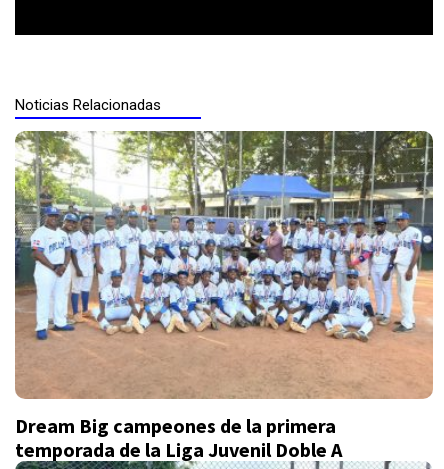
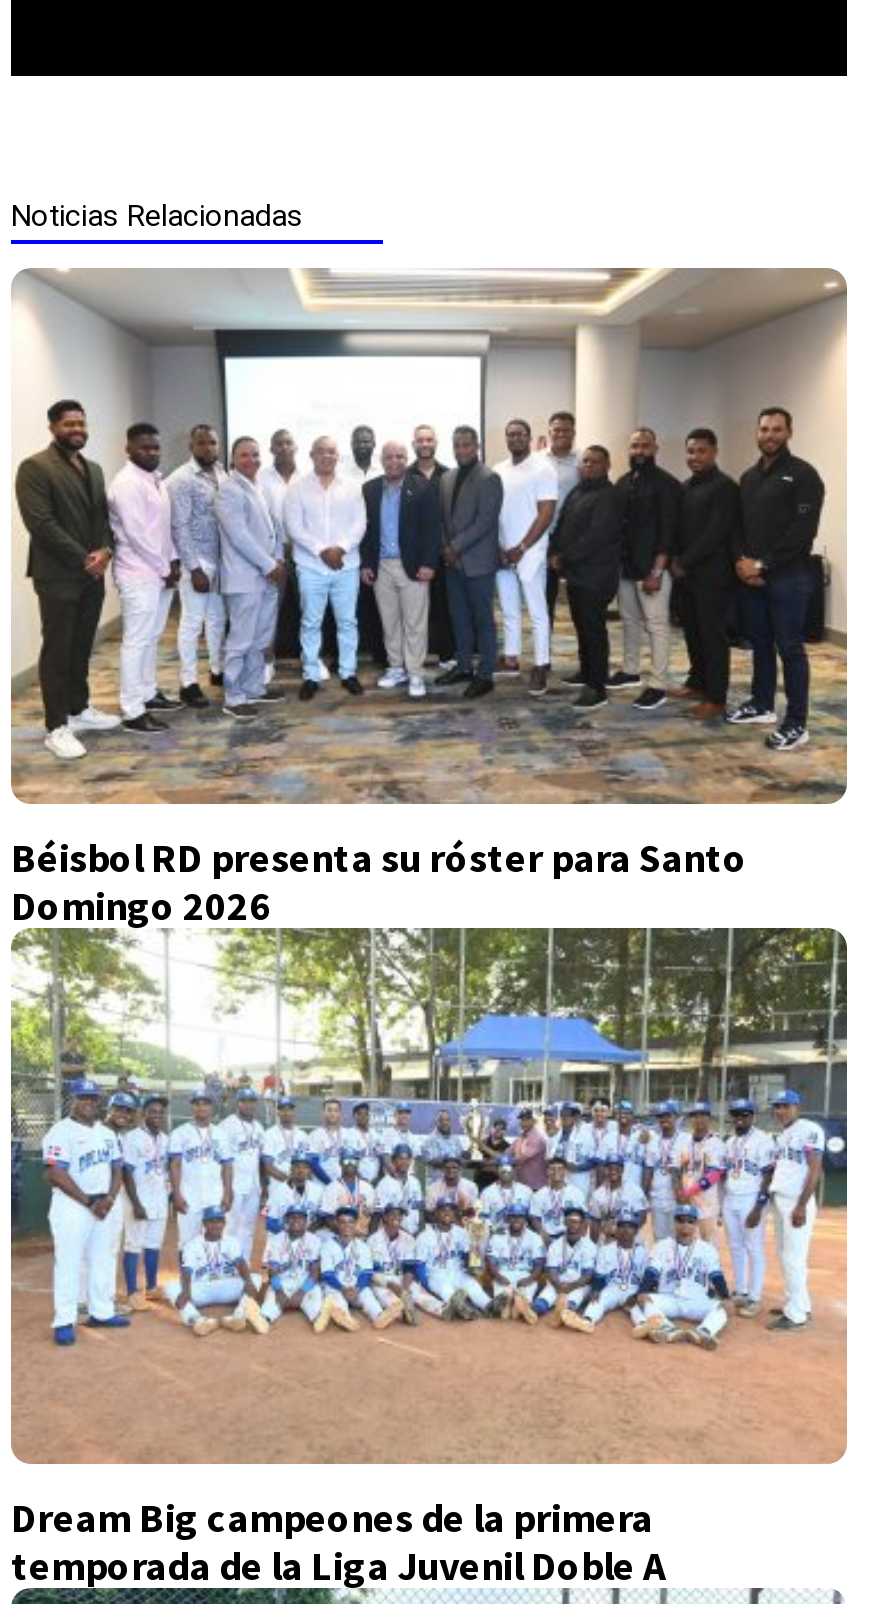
none -> [11,268,849,931] [image] | Béisbol RD presenta su róster para Santo | Domingo 2026

